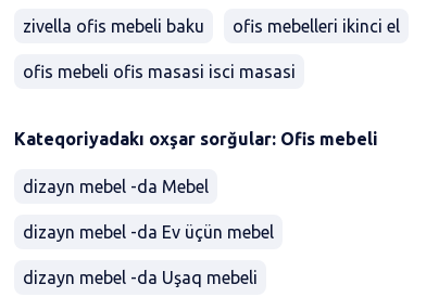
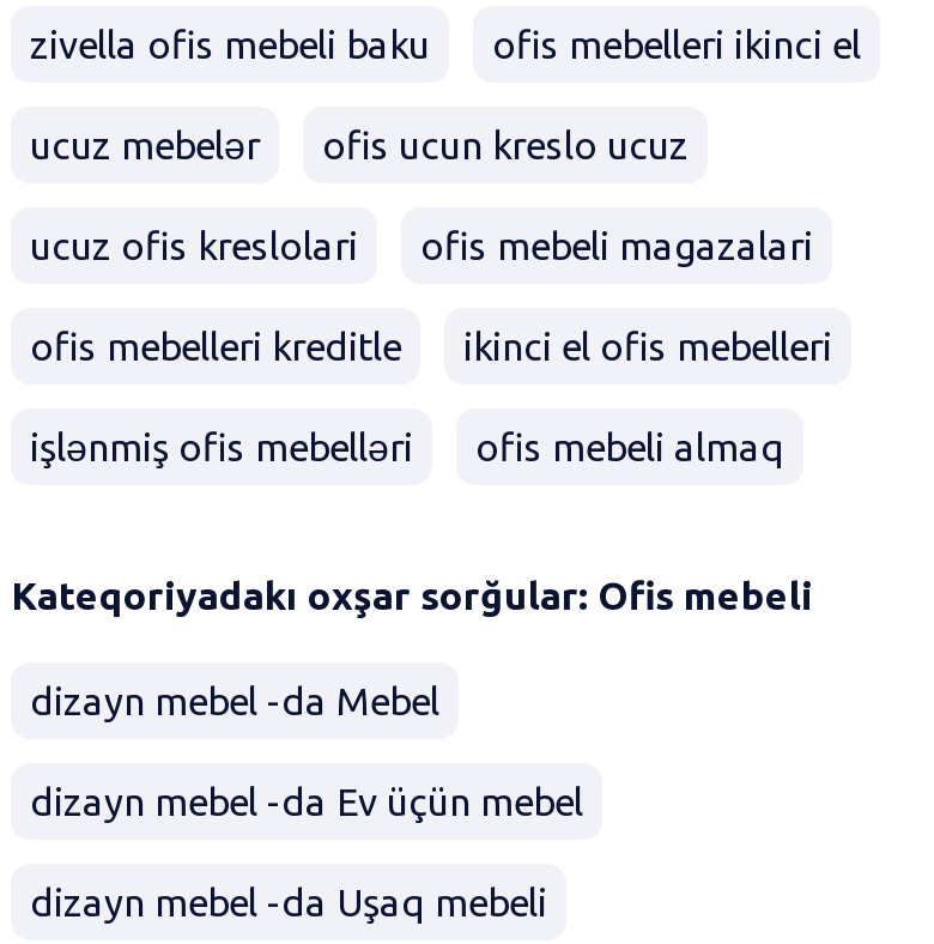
[23,62,296,81] ofis mebeli ofis masasi isci masasi -> [30,123,832,468] ucuz mebelər | ofis ucun kreslo ucuz | ucuz ofis kreslolari | ofis mebeli magazalari | ofis mebelleri kreditle | ikinci el ofis mebelleri | işlənmiş ofis mebelləri | ofis mebeli almaq

